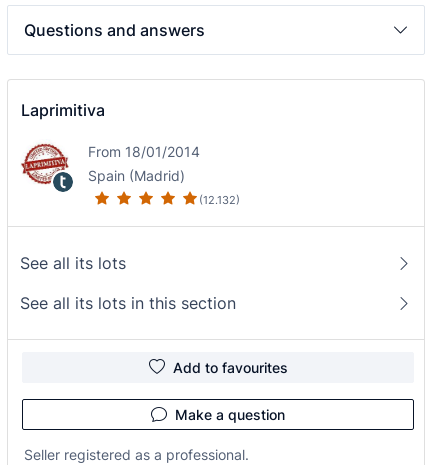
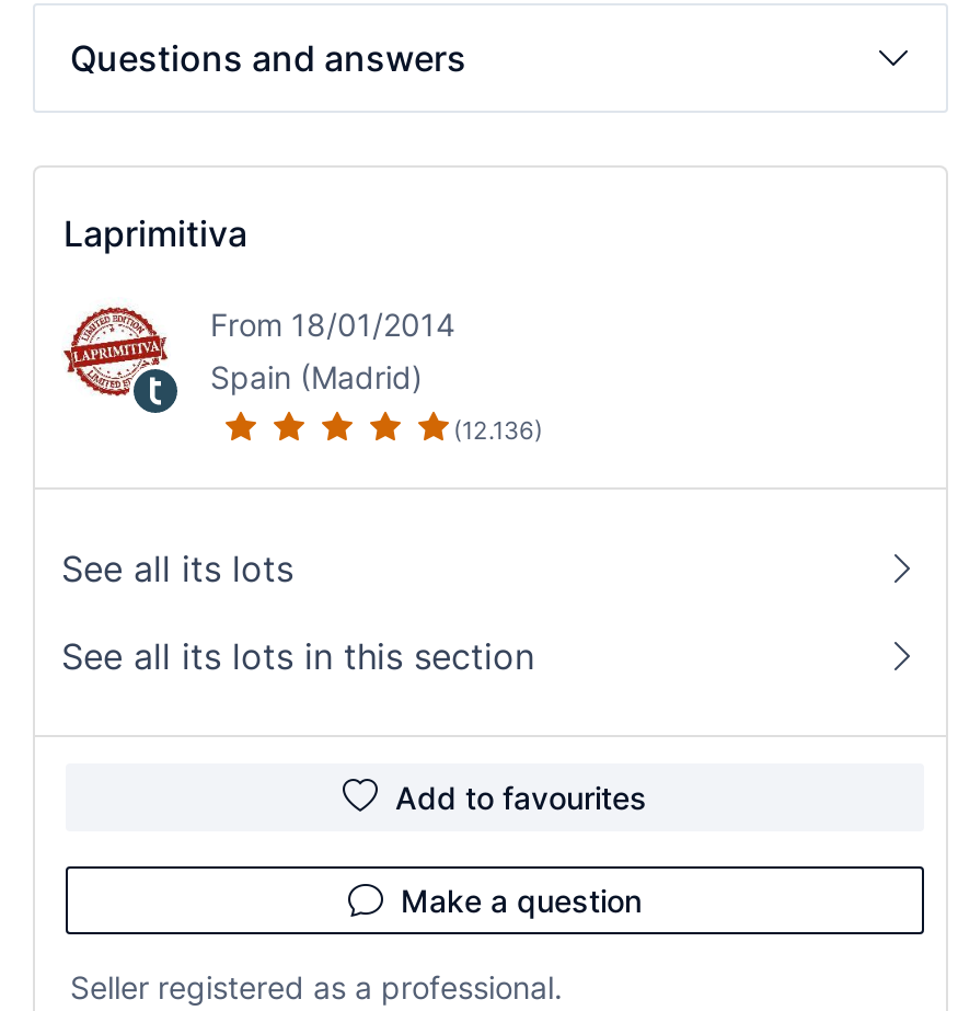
[199,193,240,207] (12.132) -> [453,414,543,445] (12.136)

